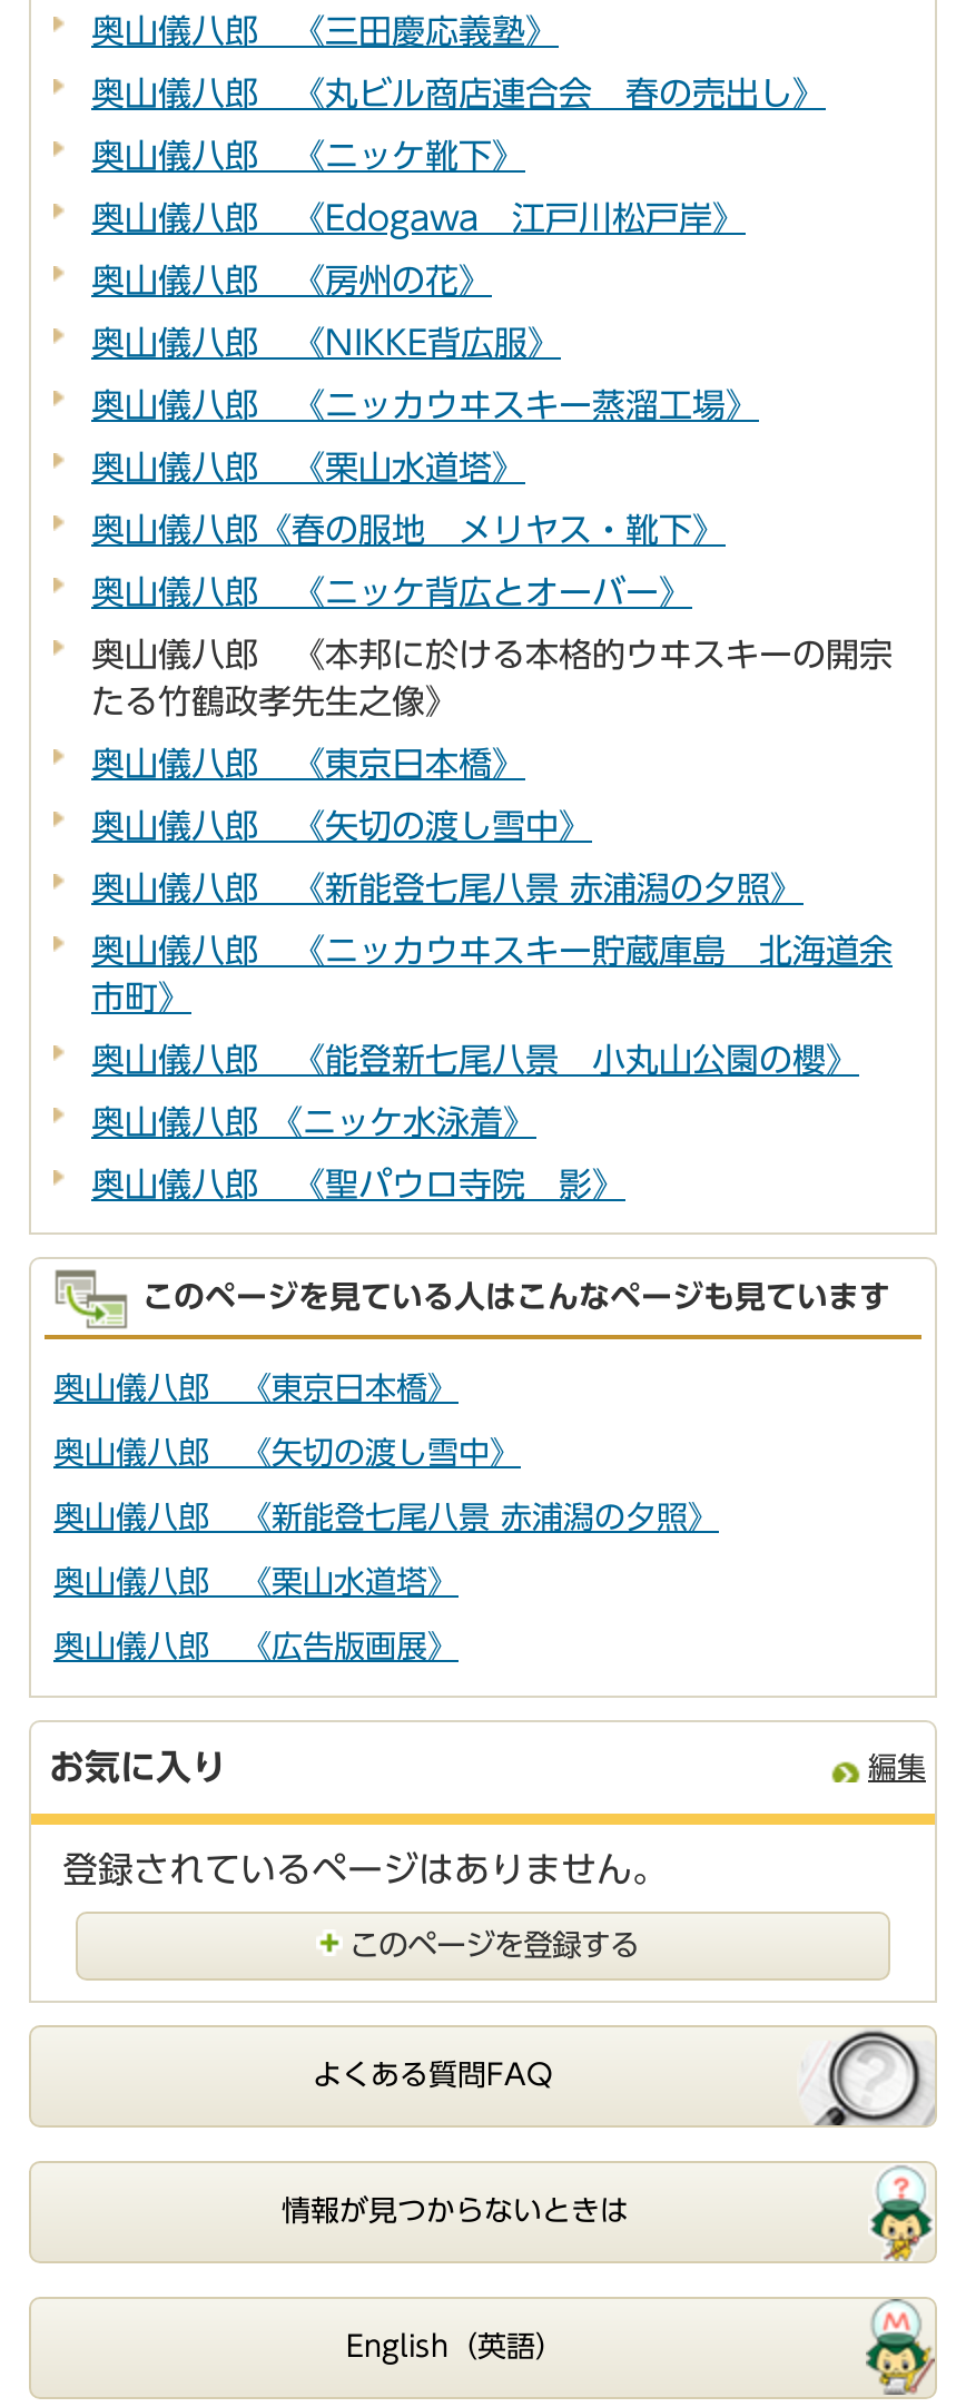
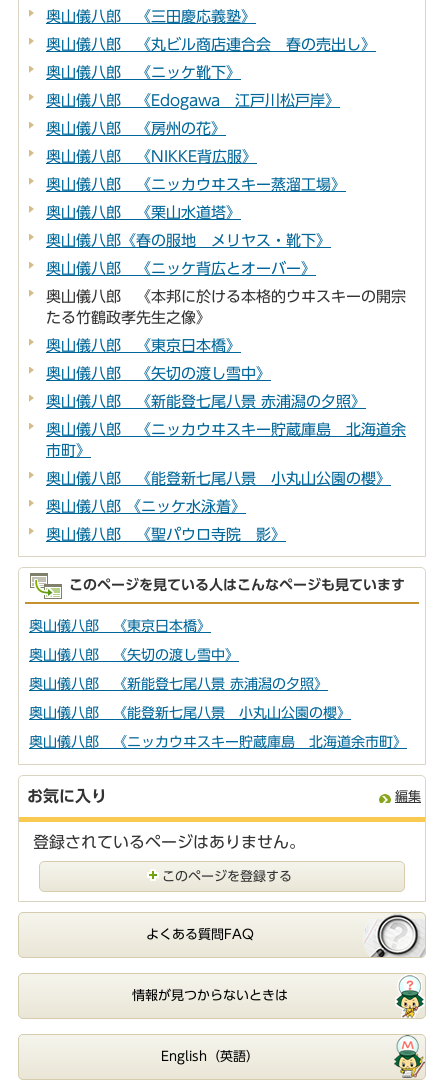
[53,1567,459,1598] 奥山儀八郎 《栗山水道塔》 -> [29,706,351,720] 奥山儀八郎 《能登新七尾八景 小丸山公園の櫻》
[53,1631,459,1662] 奥山儀八郎 《広告版画展》 -> [29,735,407,749] 奥山儀八郎 《ニッカウヰスキー貯蔵庫島 北海道余市町》

